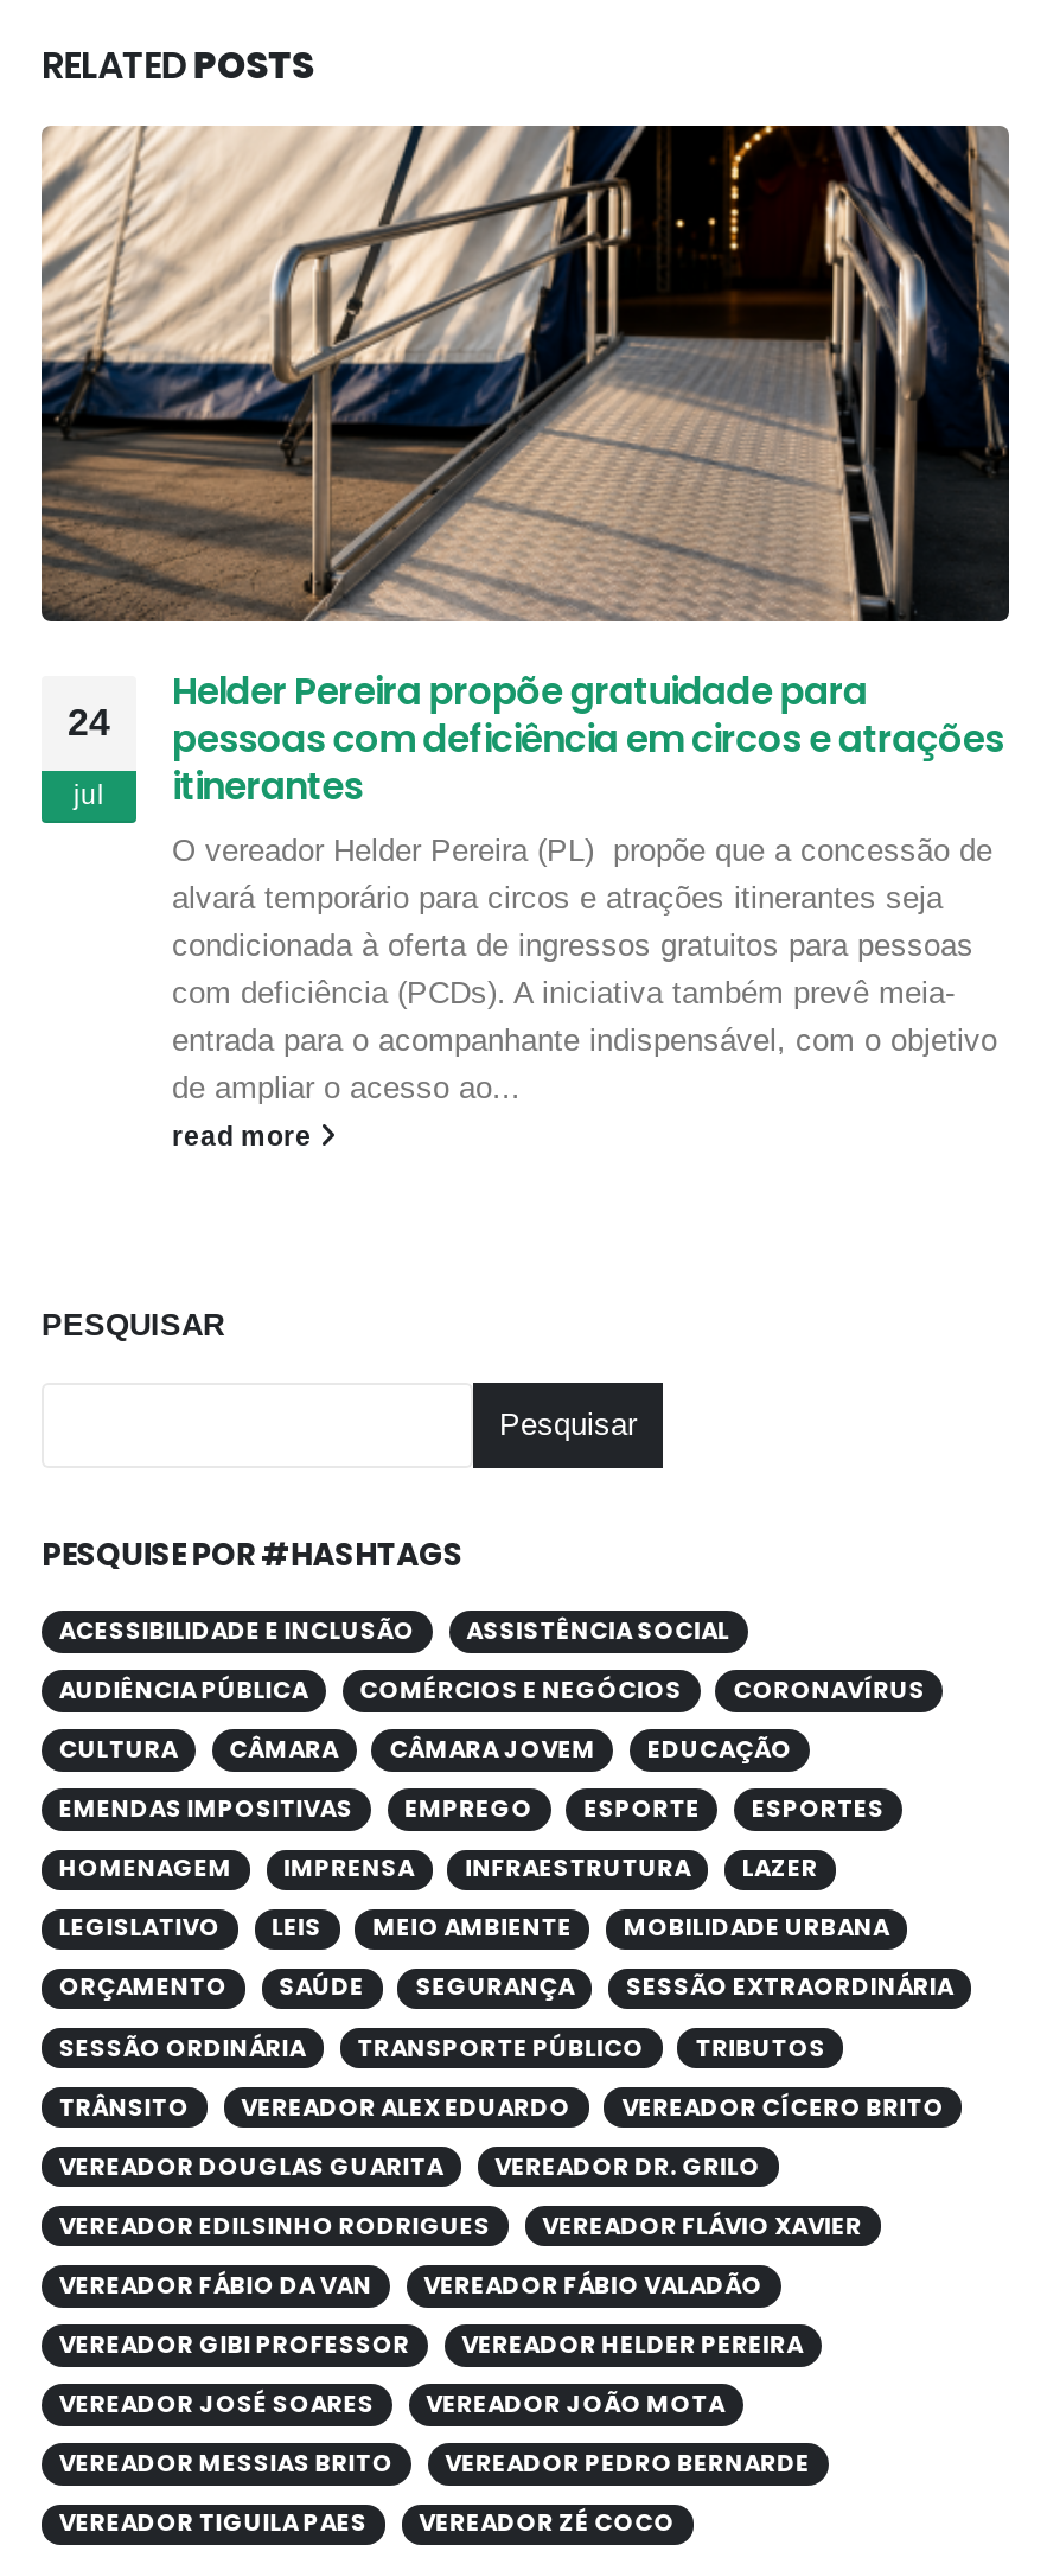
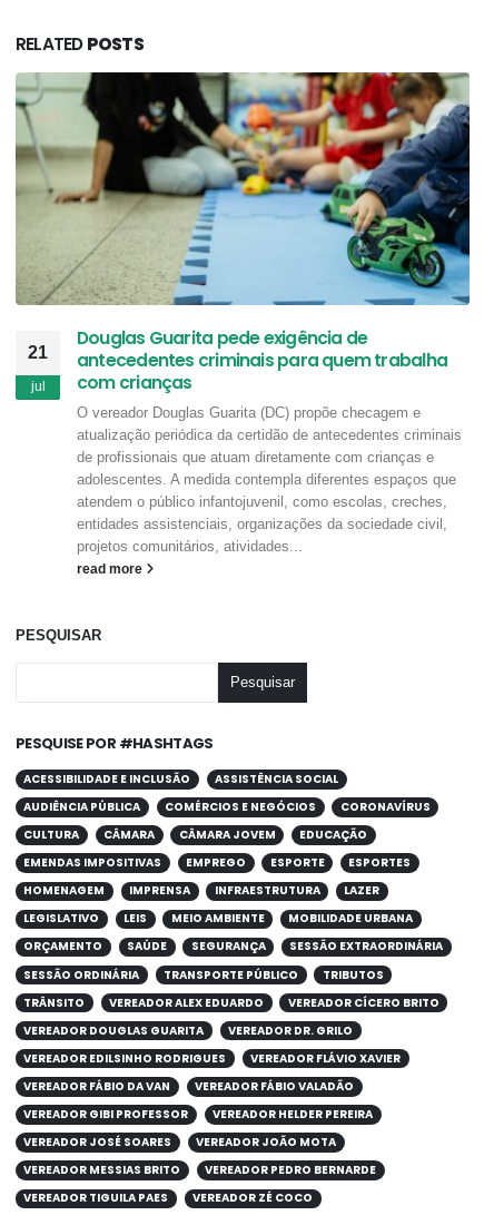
[39,123,1011,1106] [image] | Helder Pereira propõe gratuidade para | pessoas com deficiência em circos e atrações | itinerantes | O vereador Helder Pereira (PL) propõe que a concessão de | alvará temporário para circos e atrações itinerantes seja | condicionada à oferta de ingressos gratuitos para pessoas | com deficiência (PCDs). A iniciativa também prevê meia- | entrada para o acompanhante indispensável, com o objetivo | de ampliar o acesso ao... -> [14,71,471,555] [image] | Douglas Guarita pede exigência de | antecedentes criminais para quem trabalha | com crianças | O vereador Douglas Guarita (DC) propõe checagem e | atualização periódica da certidão de antecedentes criminais | de profissionais que atuam diretamente com crianças e | adolescentes. A medida contempla diferentes espaços que | atendem o público infantojuvenil, como escolas, creches, | entidades assistenciais, organizações da sociedade civil, | projetos comunitários, atividades...
[68,703,110,743] 24 -> [28,343,48,362] 21
moved [172,1120,319,1151] -> [77,562,146,576]: read more

